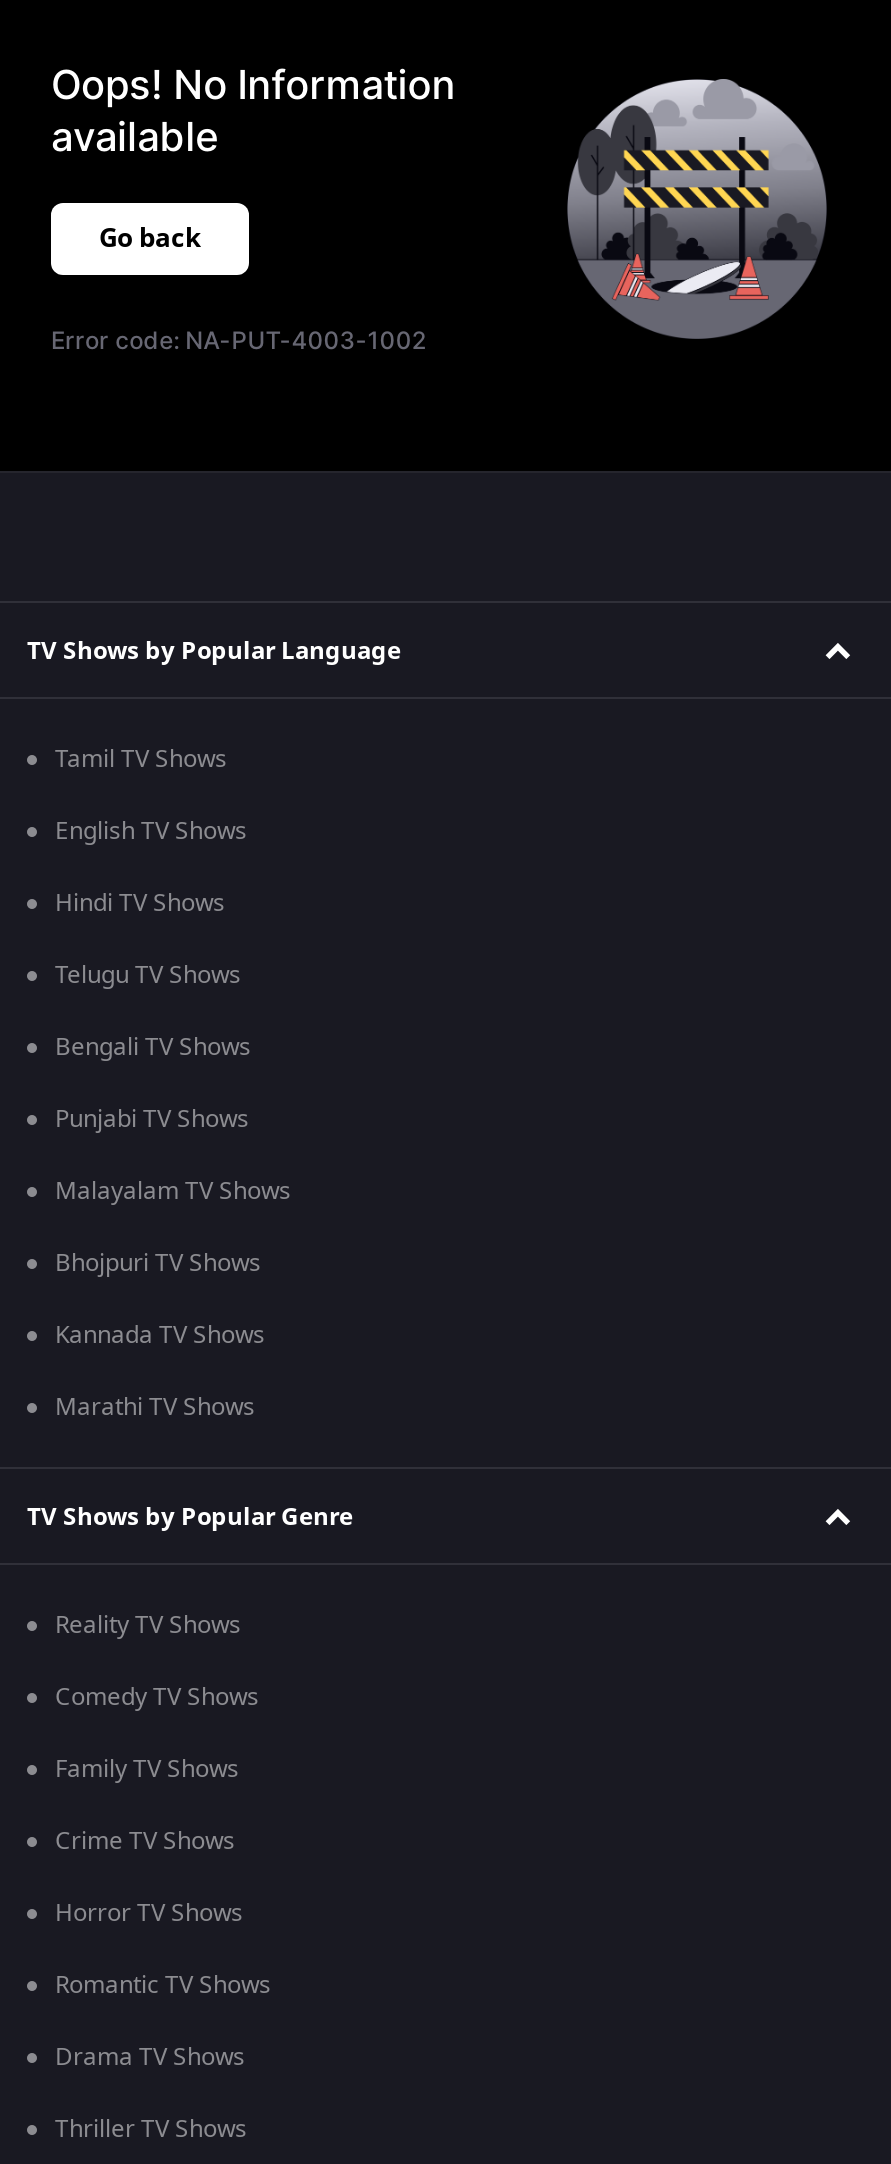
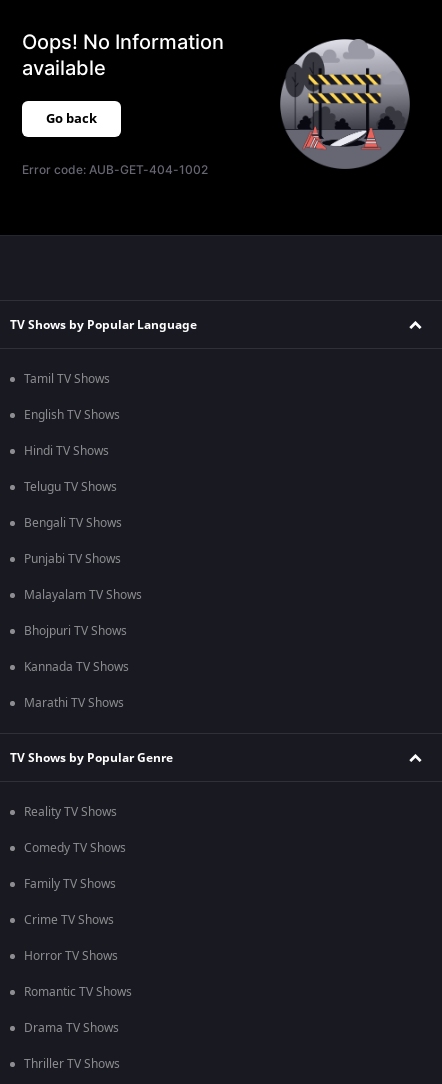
[51,325,426,355] Error code: NA-PUT-4003-1002 -> [22,162,208,177] Error code: AUB-GET-404-1002

